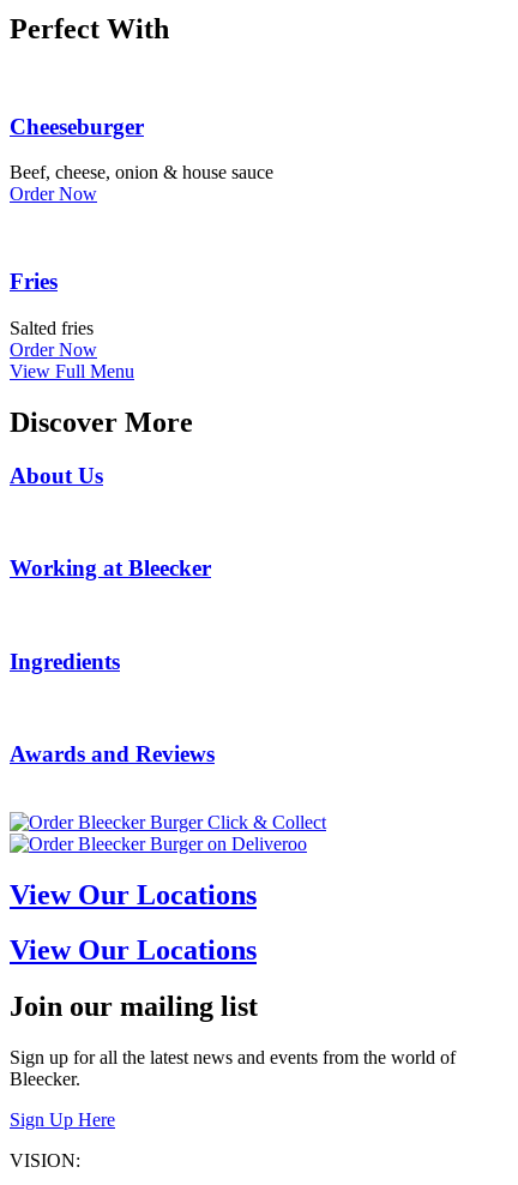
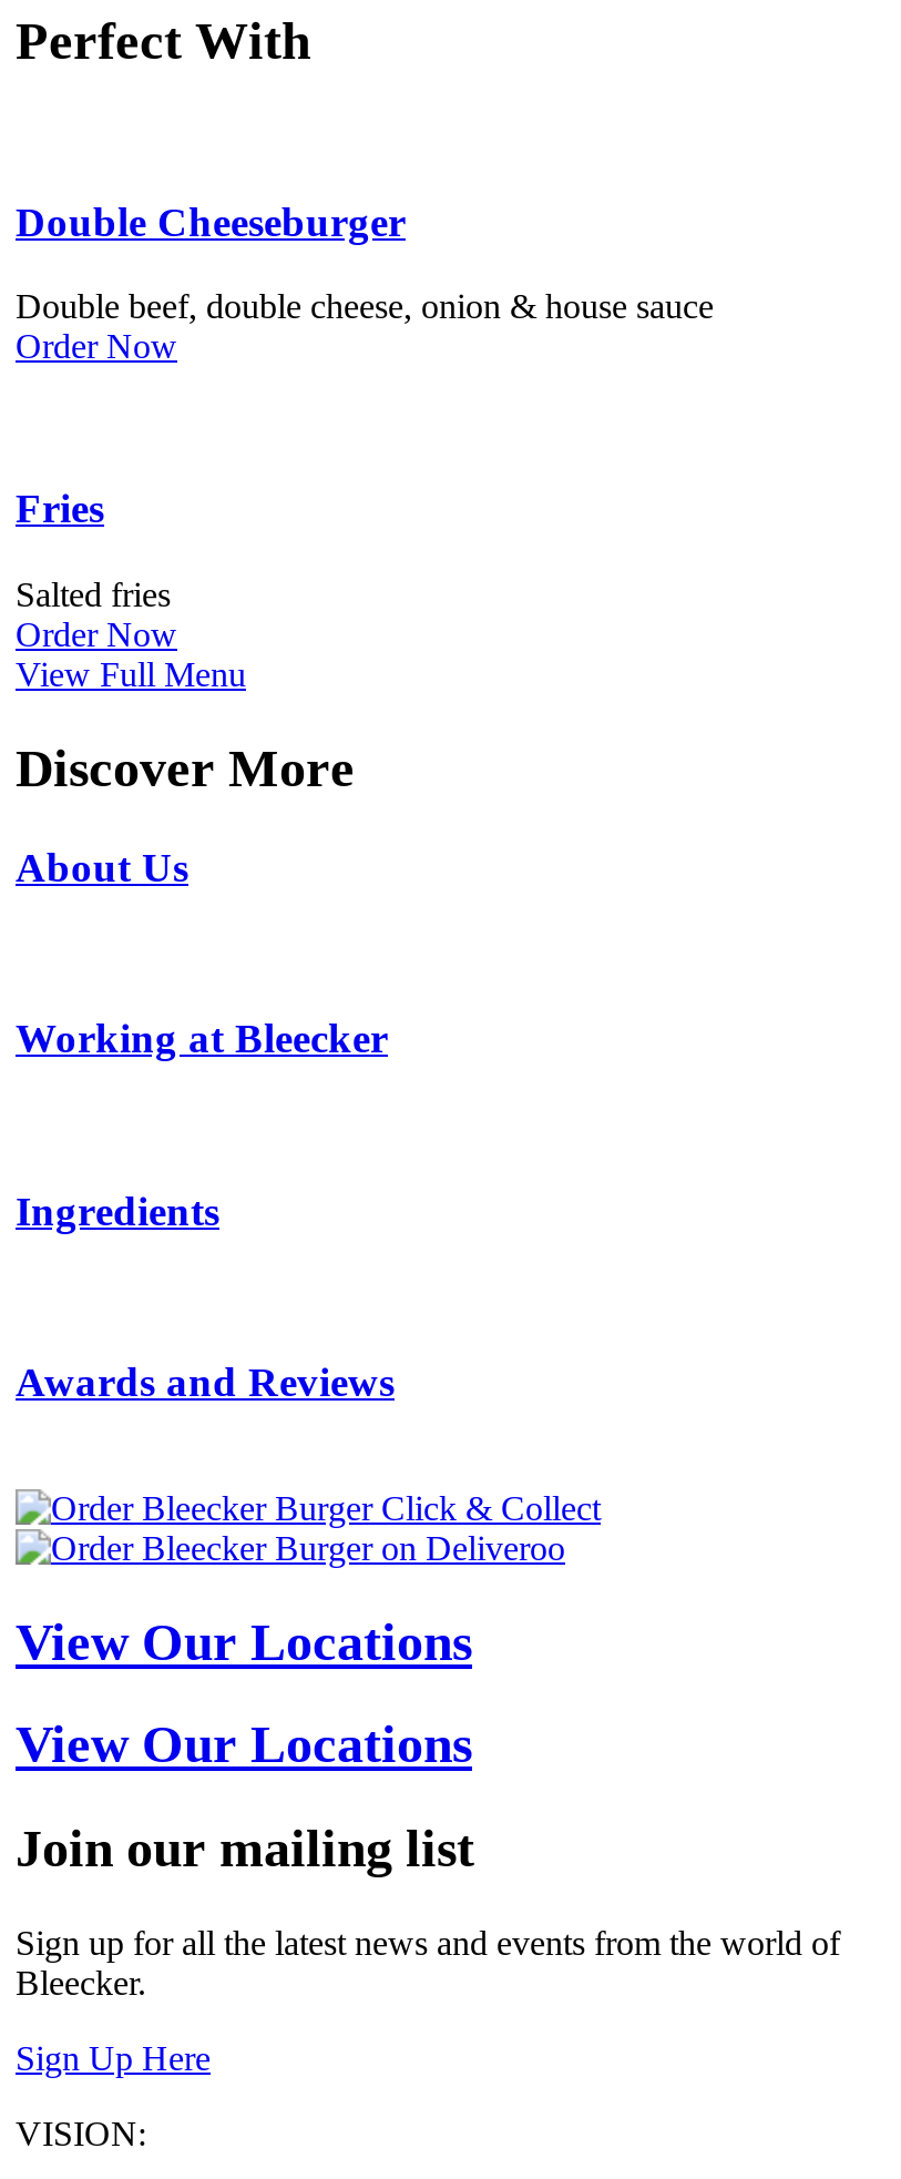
[10,114,144,139] Cheeseburger -> [16,198,406,244] Double Cheeseburger
[10,162,273,183] Beef, cheese, onion & house sauce -> [16,288,714,326] Double beef, double cheese, onion & house sauce

